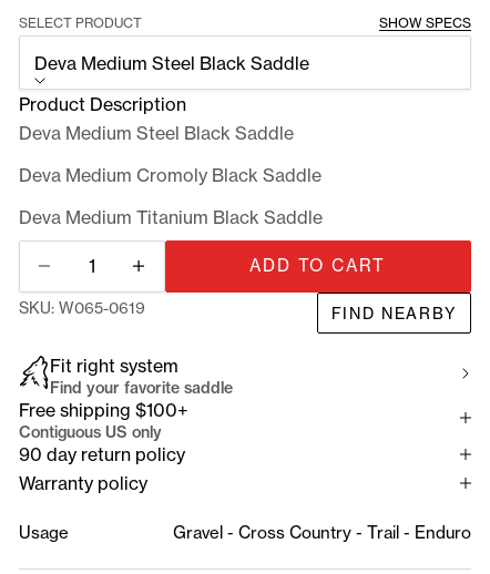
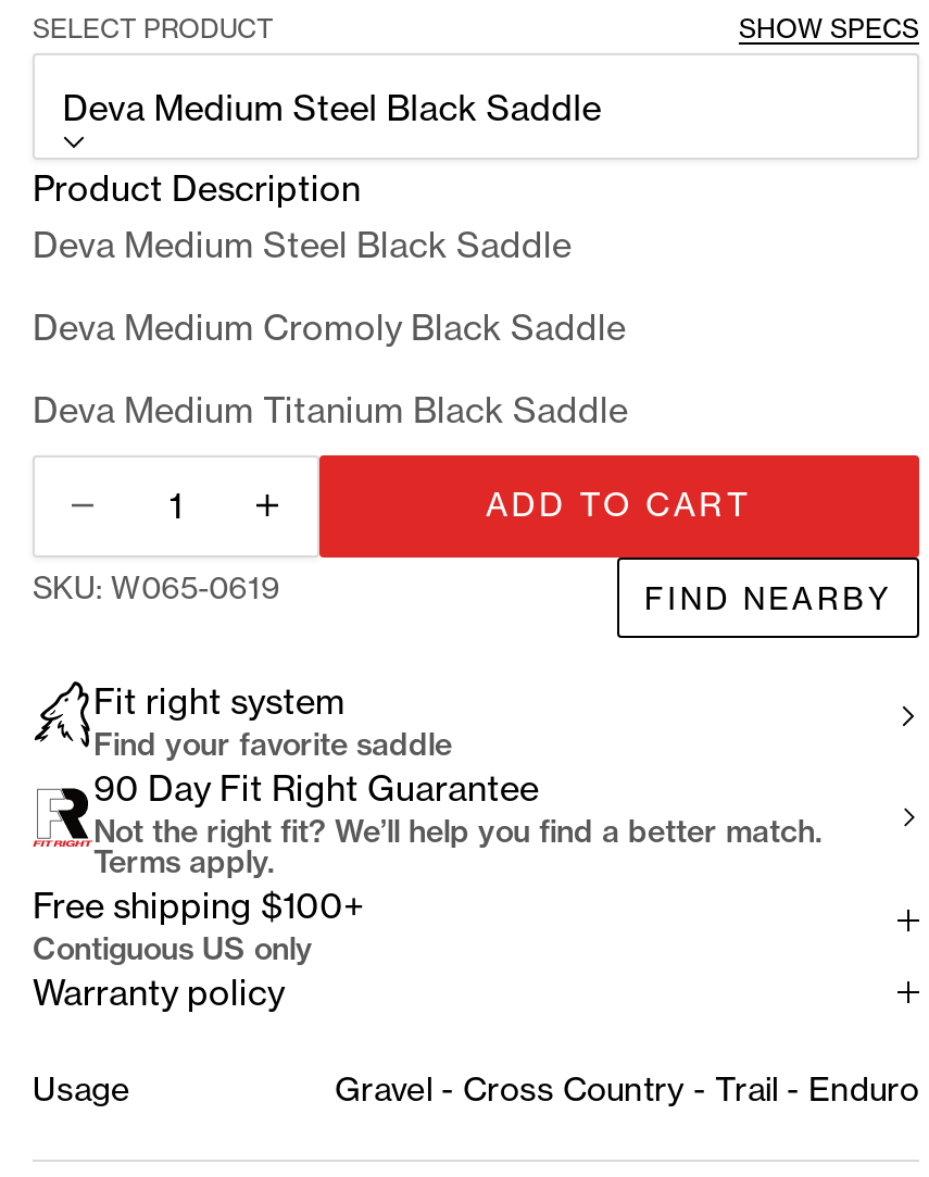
moved [19,399,188,442] -> [33,883,365,968]: Free shipping $100+ | Contiguous US only
none -> [93,766,821,881] 90 Day Fit Right Guarantee | Not the right fit? We’ll help you find a better match. | Terms apply.
[19,443,185,465] 90 day return policy -> none

